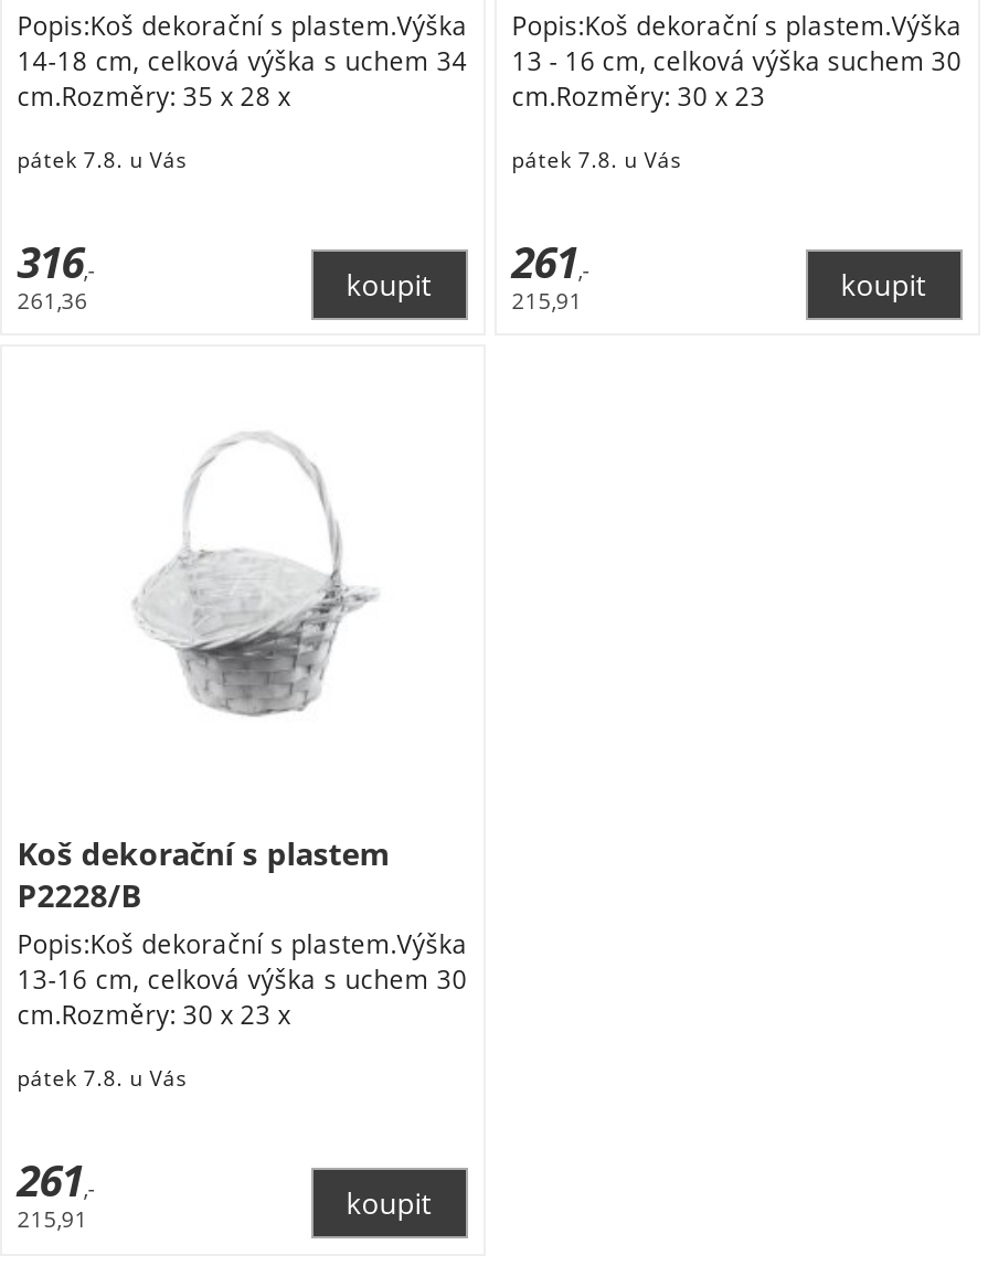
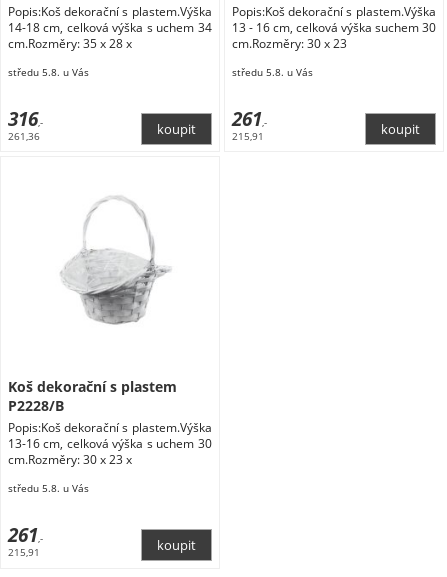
[17,145,187,173] pátek 7.8. u Vás -> [8,65,89,78] středu 5.8. u Vás
[512,145,682,173] pátek 7.8. u Vás -> [232,65,313,78] středu 5.8. u Vás
[17,1064,187,1093] pátek 7.8. u Vás -> [8,482,89,495] středu 5.8. u Vás

